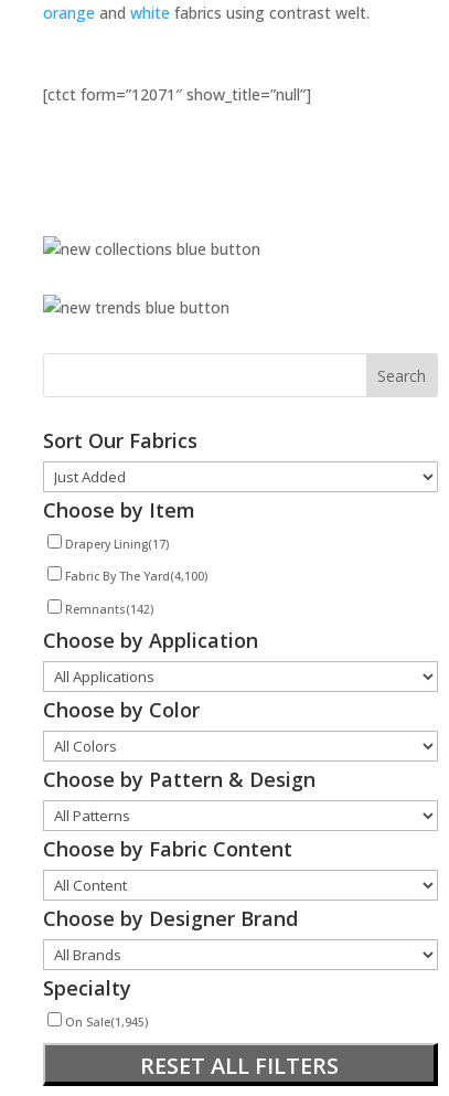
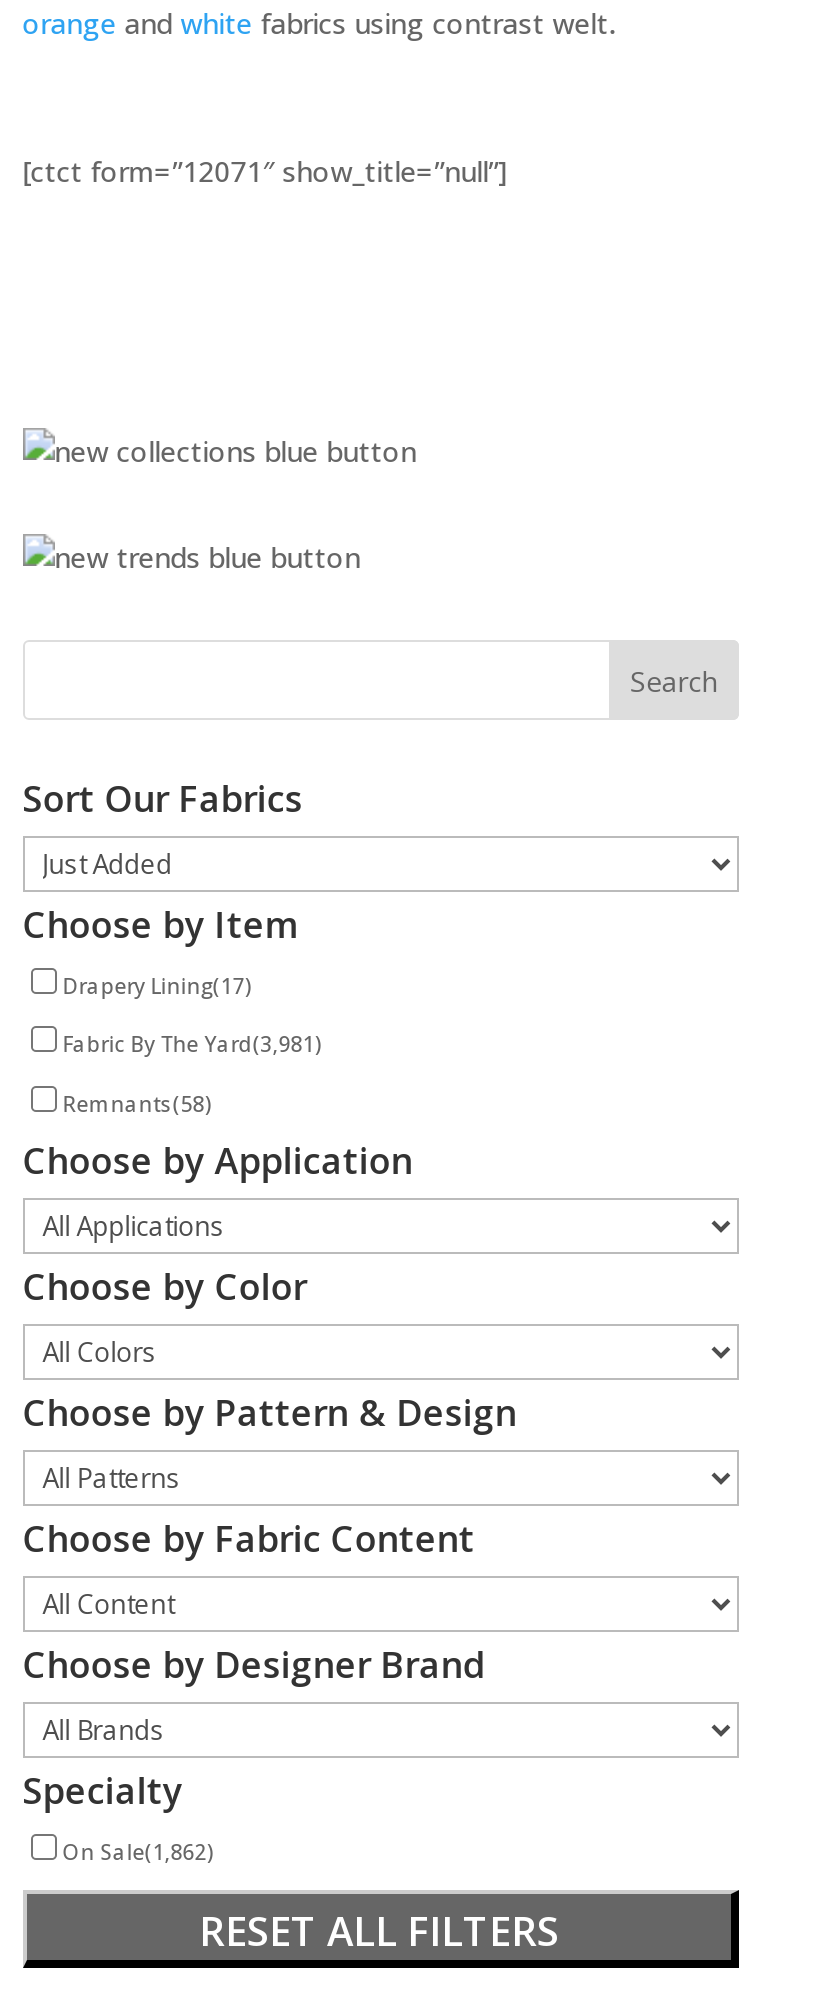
[65,569,207,584] Fabric By The Yard(4,100) -> [63,1030,321,1058] Fabric By The Yard(3,981)
[65,601,153,616] Remnants(142) -> [63,1089,211,1117] Remnants(58)
[65,1014,148,1029] On Sale (1,945) -> [63,1837,213,1865] On Sale (1,862)

